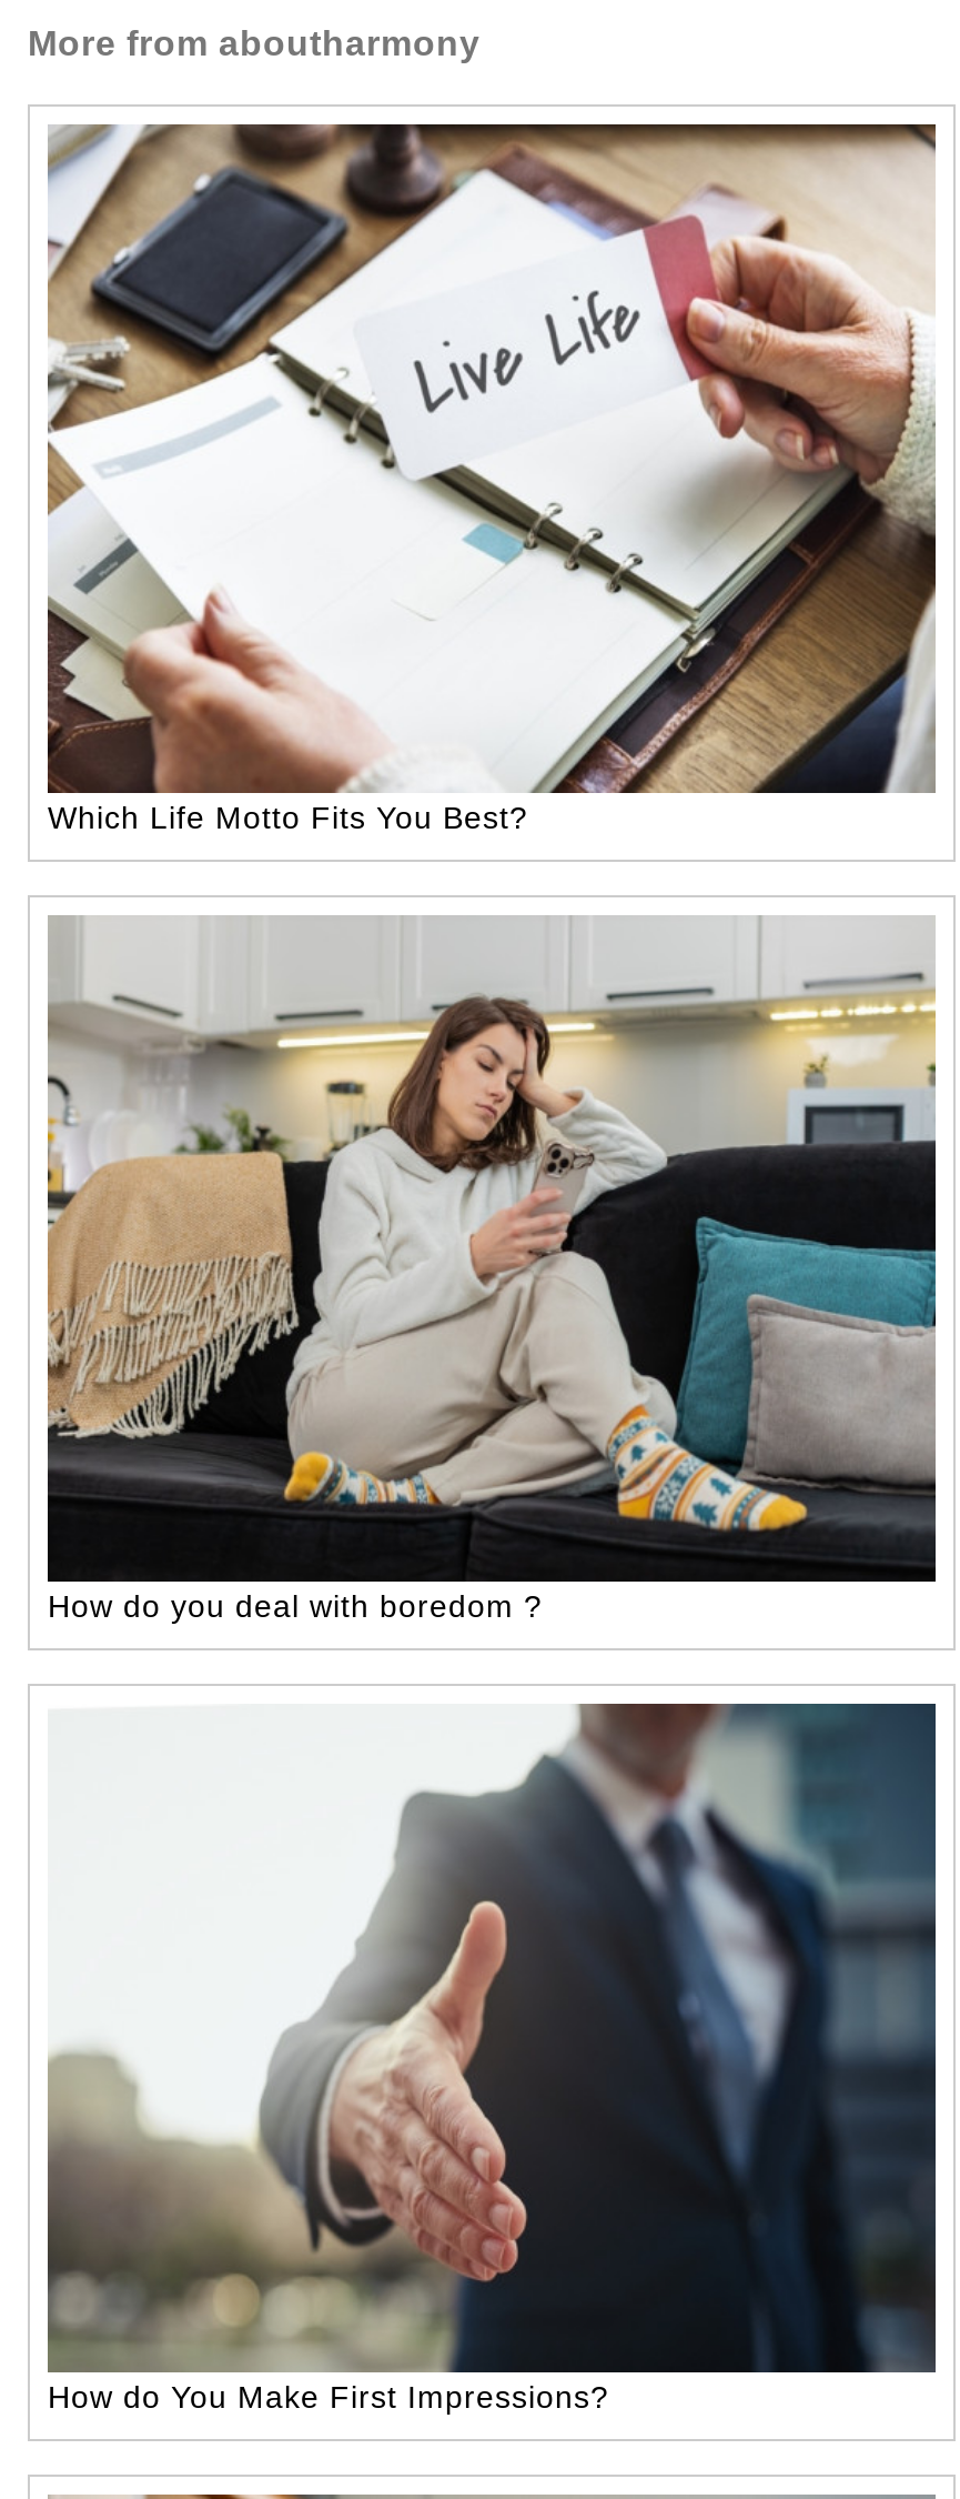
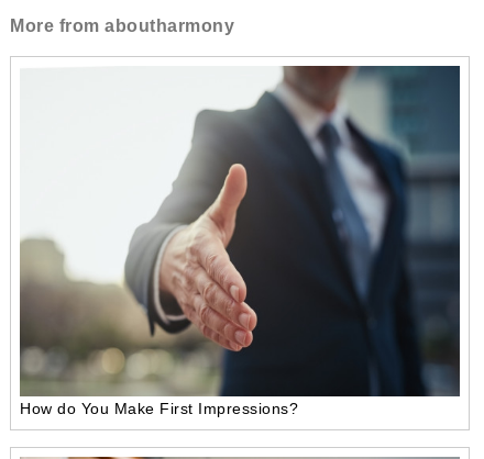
[46,122,936,835] [image] | Which Life Motto Fits You Best? -> none
[46,915,936,1625] [image] | How do you deal with boredom ? -> none

